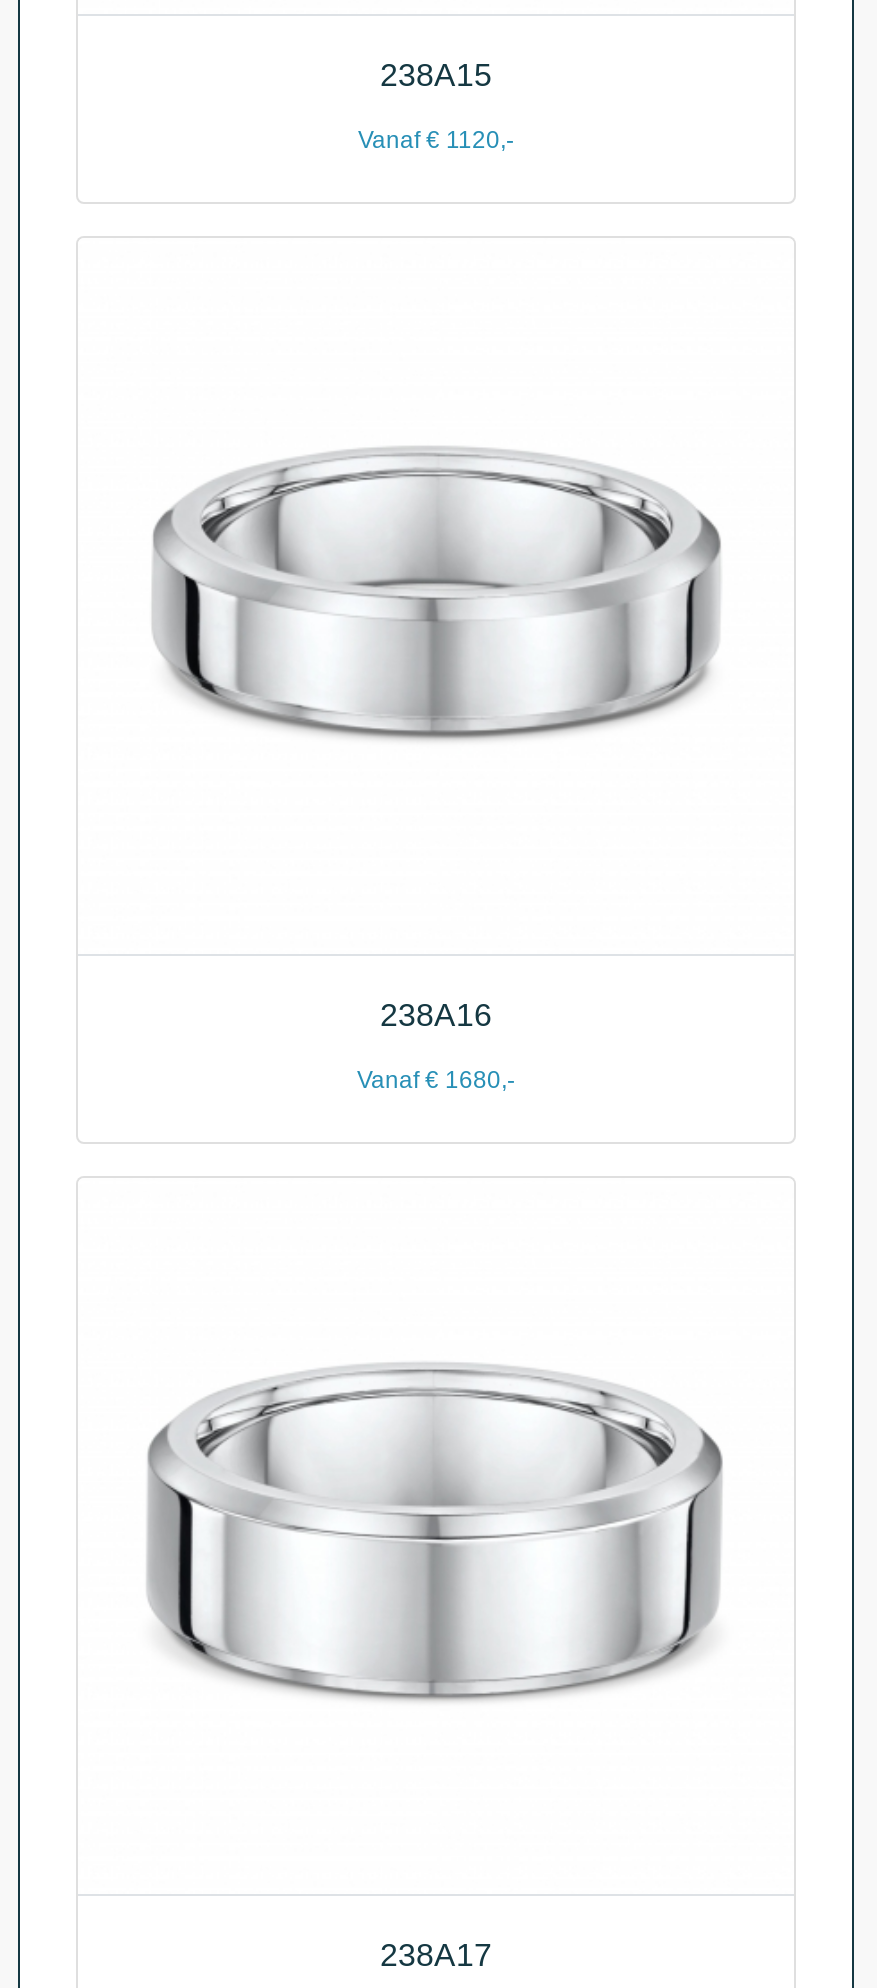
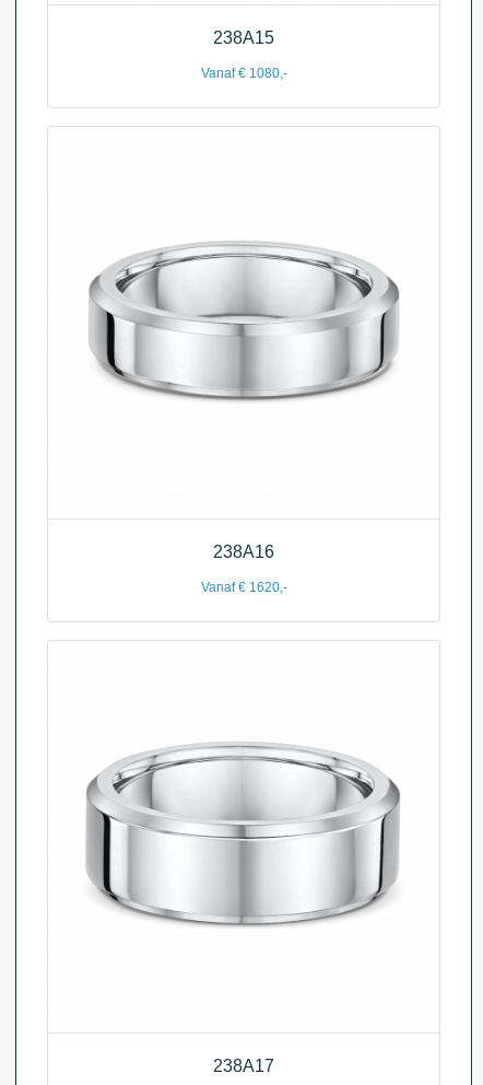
[358,126,514,154] Vanaf € 1120,- -> [201,66,287,81] Vanaf € 1080,-
[357,1066,515,1094] Vanaf € 1680,- -> [201,580,287,595] Vanaf € 1620,-

